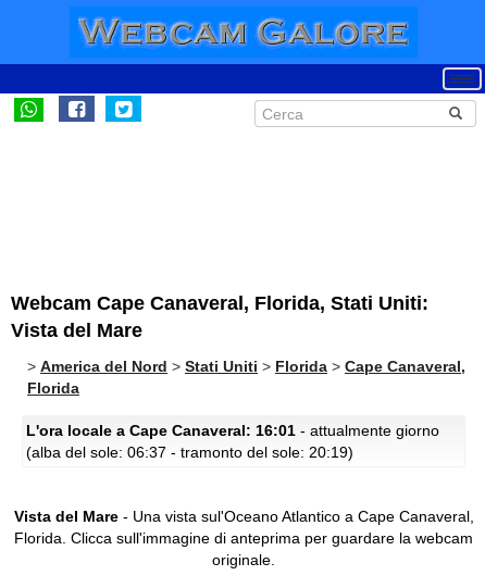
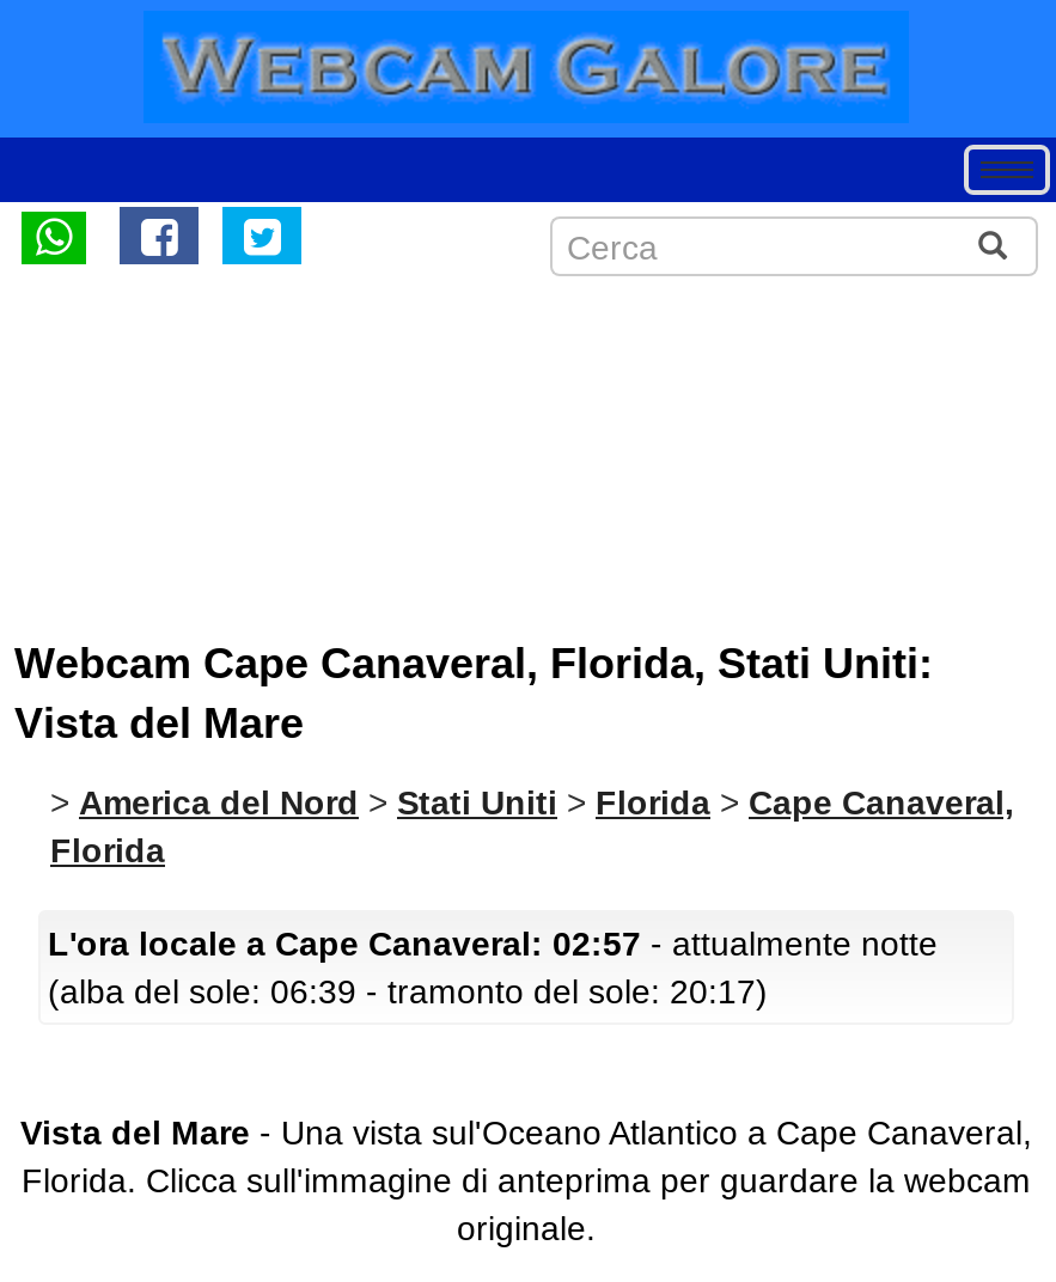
[26,422,439,439] L'ora locale a Cape Canaveral: 16:01 - attualmente giorno -> [48,924,938,963] L'ora locale a Cape Canaveral: 02:57 - attualmente notte
[26,443,353,461] (alba del sole: 06:37 - tramonto del sole: 20:19) -> [48,972,768,1011] (alba del sole: 06:39 - tramonto del sole: 20:17)

